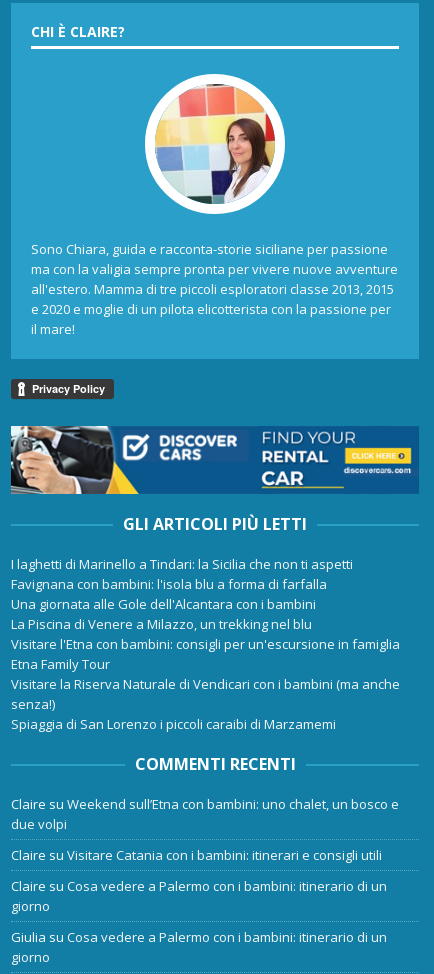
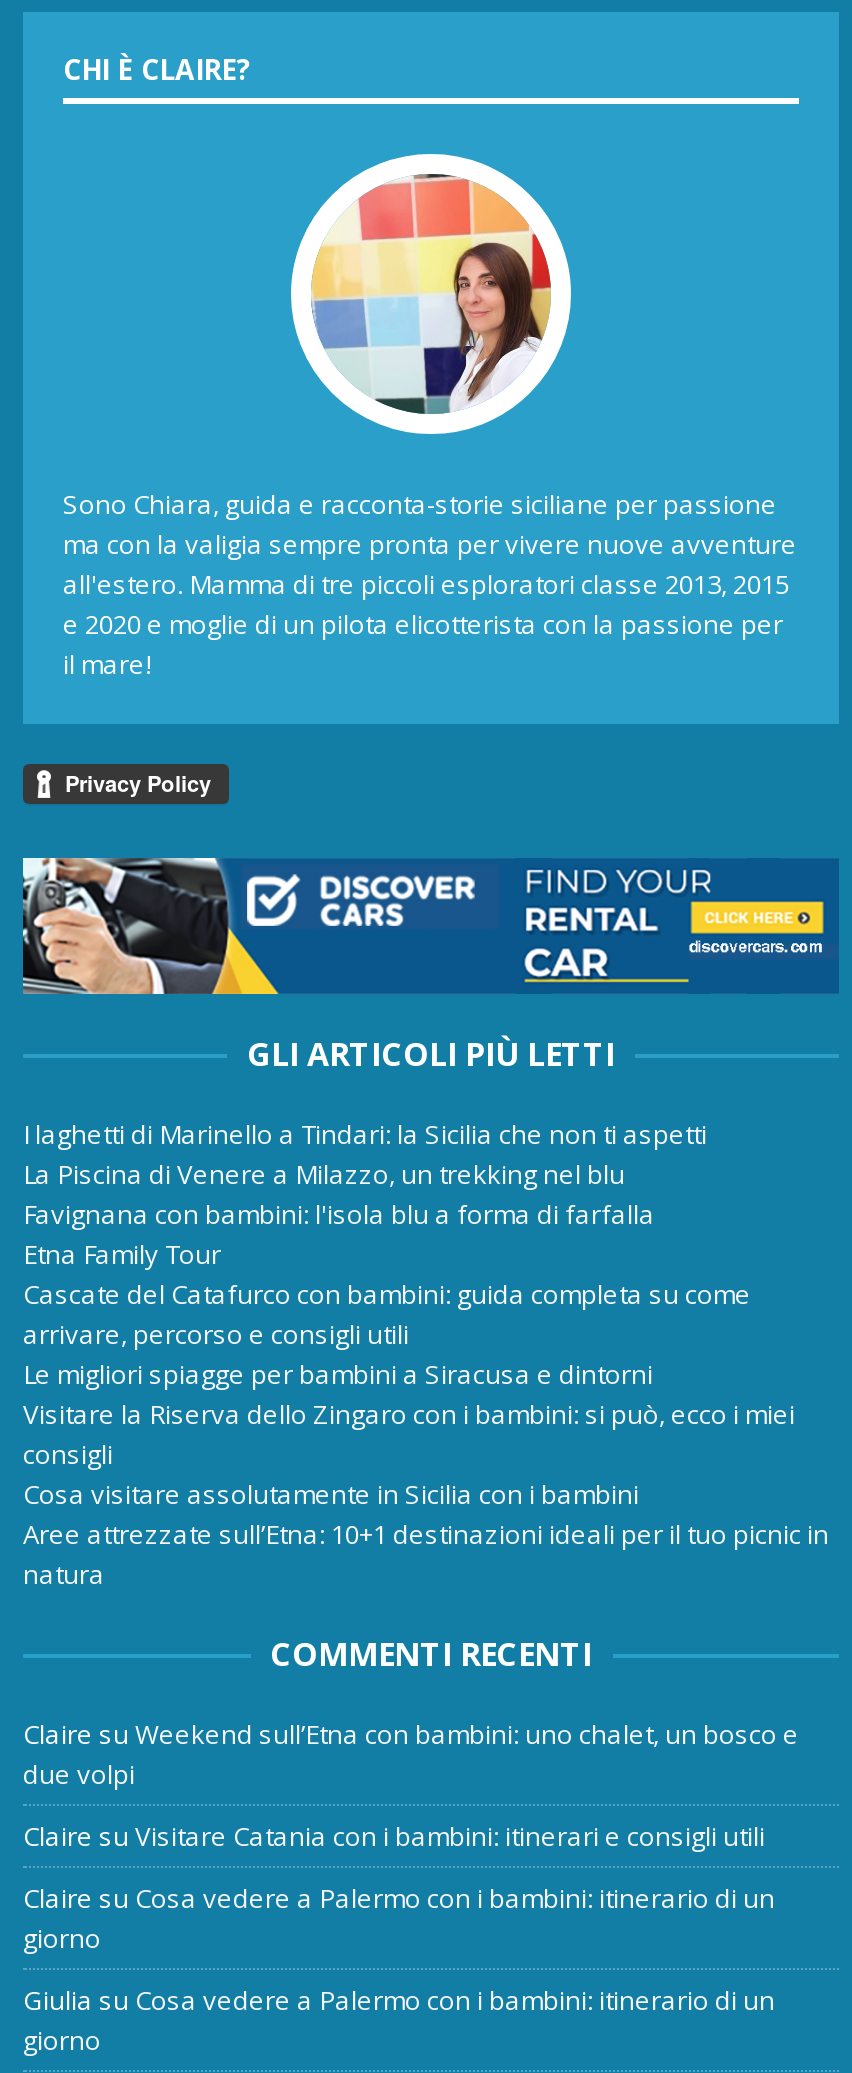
[11,595,400,653] Una giornata alle Gole dell'Alcantara con i bambini | Visitare l'Etna con bambini: consigli per un'escursione in famiglia -> none
moved [11,615,312,633] -> [23,1155,625,1191]: La Piscina di Venere a Milazzo, un trekking nel blu
moved [11,655,110,673] -> [23,1235,221,1271]: Etna Family Tour
[11,675,400,733] Visitare la Riserva Naturale di Vendicari con i bambini (ma anche | senza!) | Spiaggia di San Lorenzo i piccoli caraibi di Marzamemi -> [23,1275,829,1591] Cascate del Catafurco con bambini: guida completa su come | arrivare, percorso e consigli utili | Le migliori spiagge per bambini a Siracusa e dintorni | Visitare la Riserva dello Zingaro con i bambini: si può, ecco i miei | consigli | Cosa visitare assolutamente in Sicilia con i bambini | Aree attrezzate sull’Etna: 10+1 destinazioni ideali per il tuo picnic in | natura

